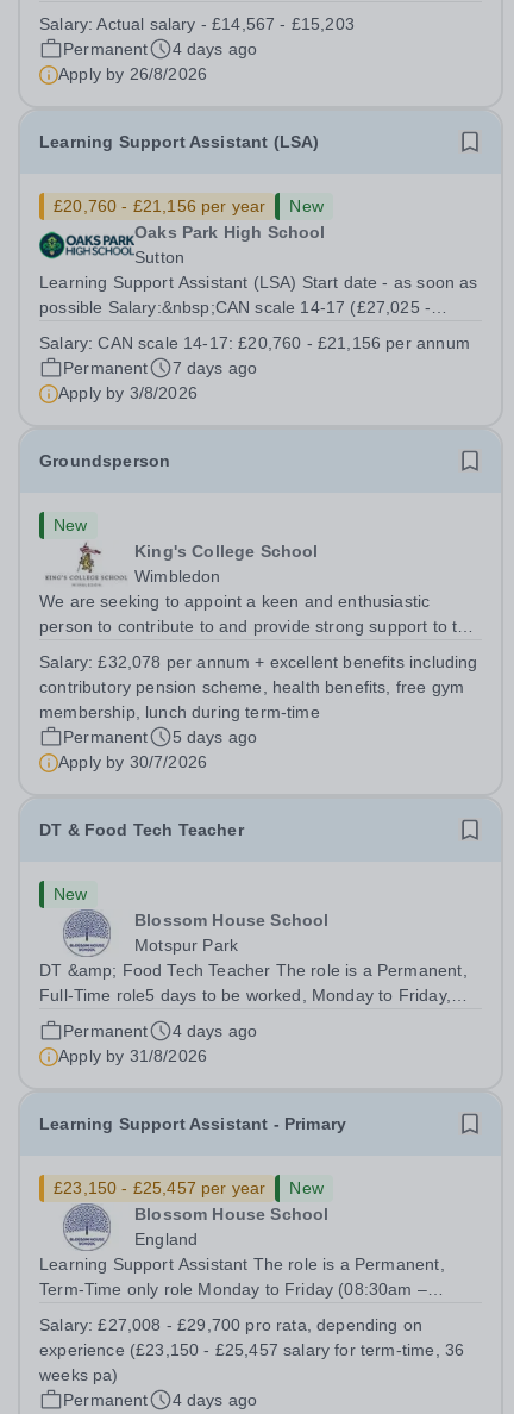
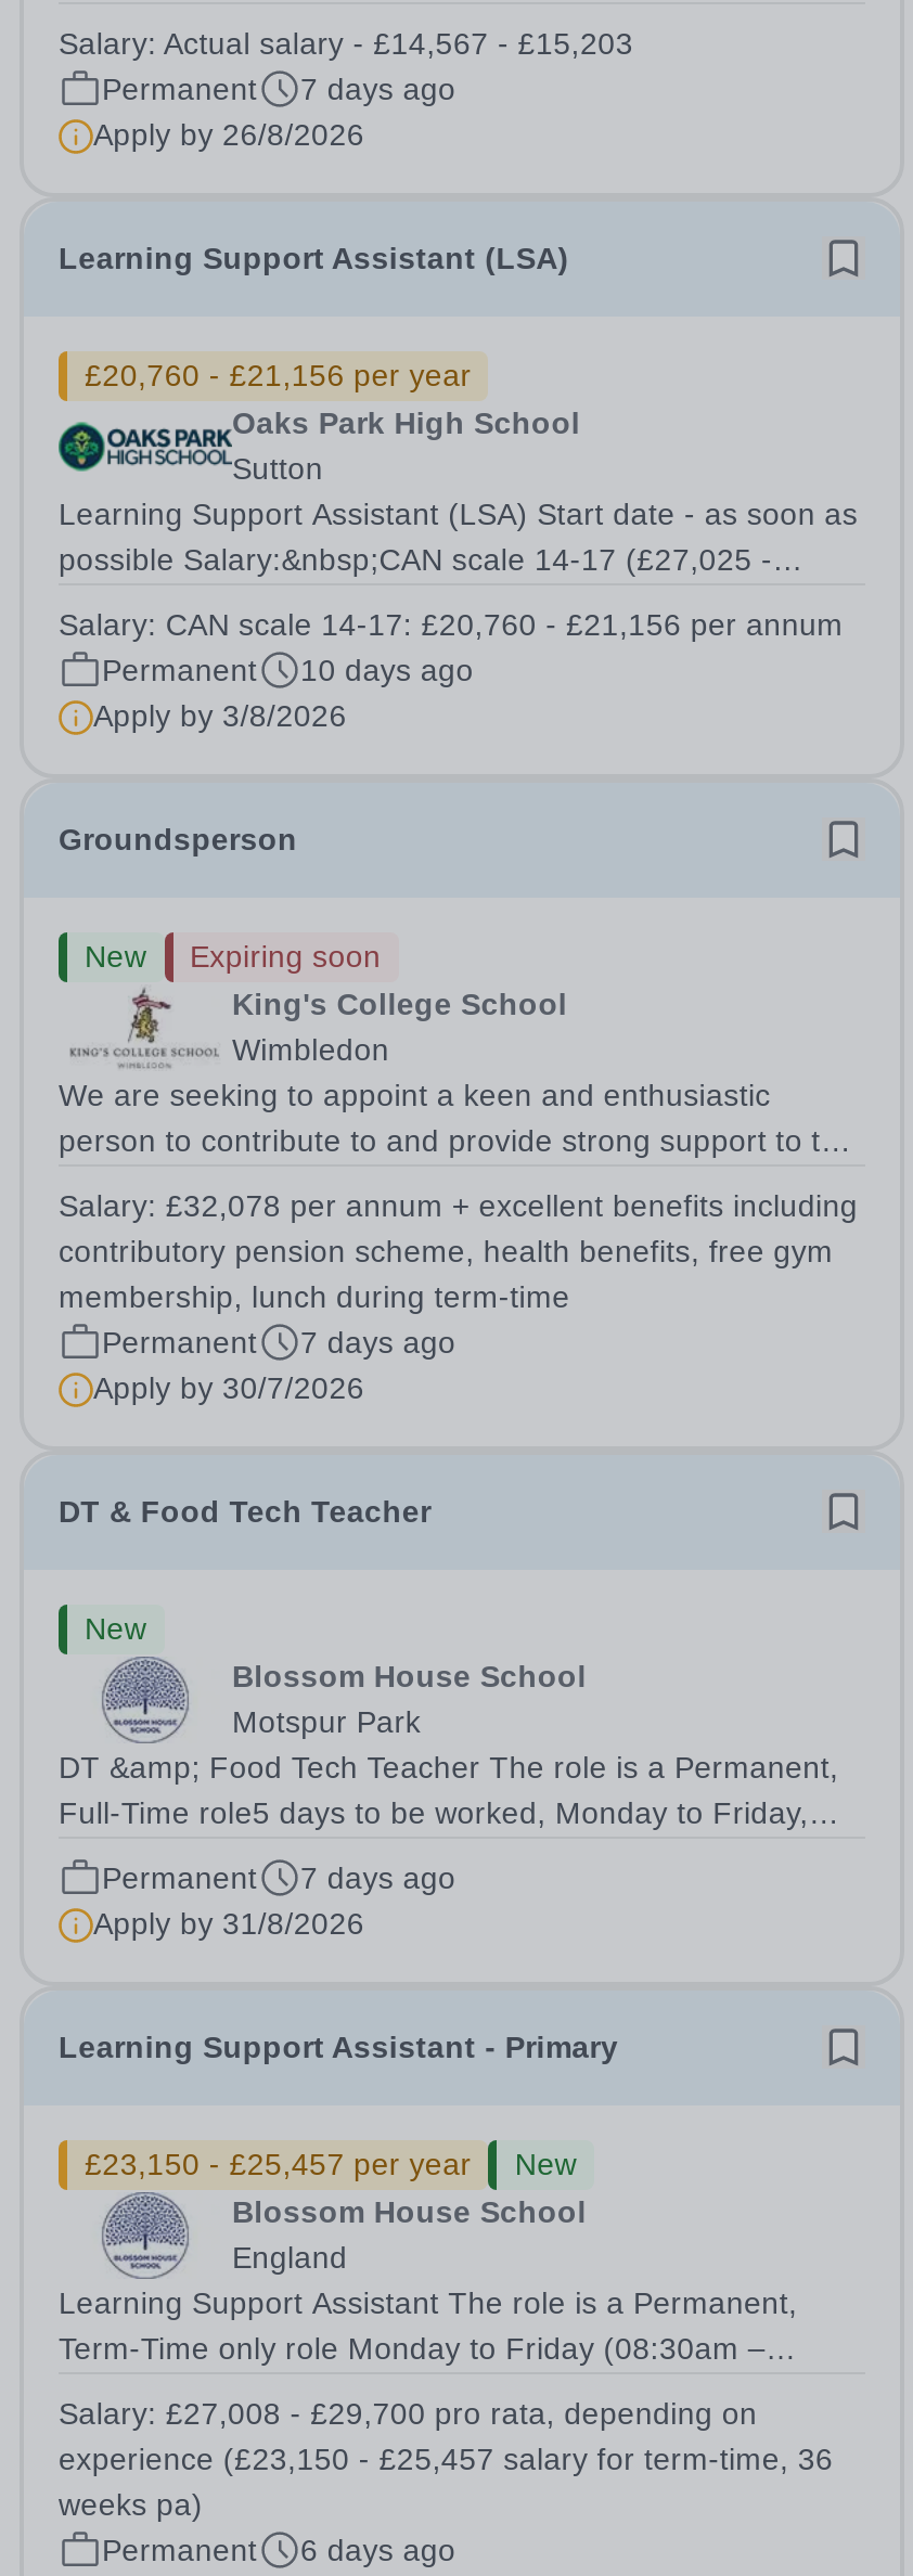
[63,39,257,58] Permanent 4 days ago -> [102,72,456,106] Permanent 7 days ago
[290,196,324,215] New -> none
[63,358,257,377] Permanent 7 days ago -> [102,653,474,687] Permanent 10 days ago
none -> [190,939,381,974] Expiring soon
[63,727,257,746] Permanent 5 days ago -> [102,1325,456,1360] Permanent 7 days ago
[63,1021,257,1040] Permanent 4 days ago -> [102,1860,456,1895] Permanent 7 days ago
[63,1390,257,1409] Permanent 4 days ago -> [102,2533,456,2567] Permanent 6 days ago

